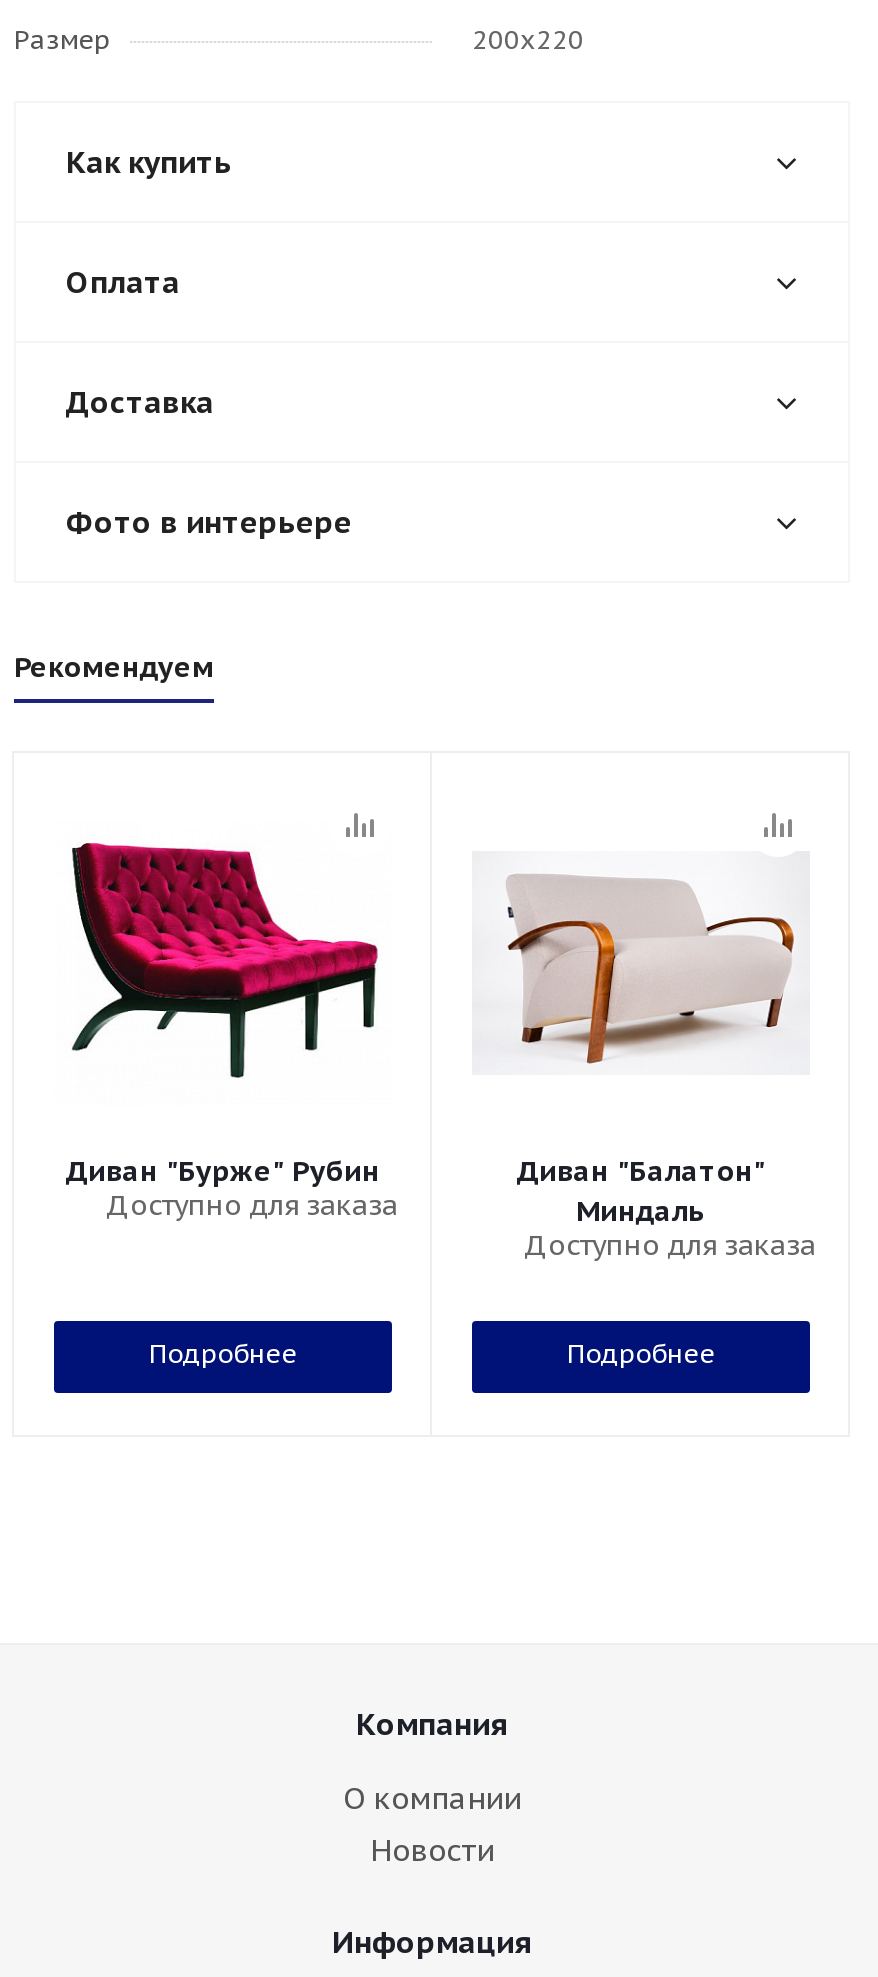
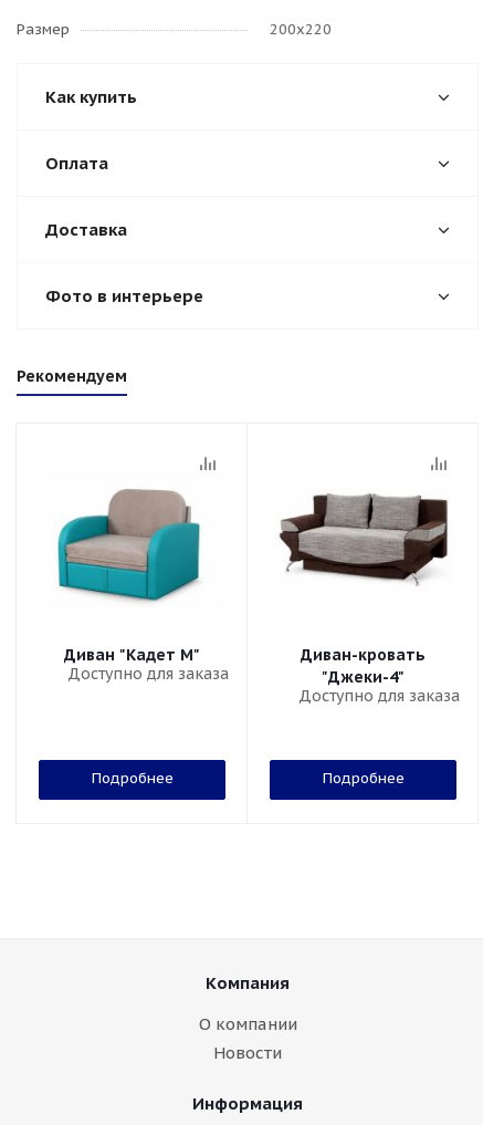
[66,841,380,1189] [image] | Диван "Бурже" Рубин -> [49,473,218,665] [image] | Диван "Кадет М"
[490,873,794,1065] [image] -> [279,491,448,595] [image]
[517,1153,765,1229] Диван "Балатон" | Миндаль -> [301,645,426,687] Диван-кровать | "Джеки-4"

